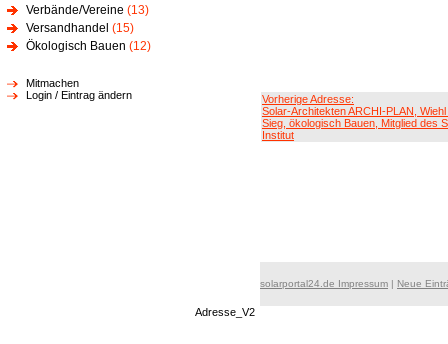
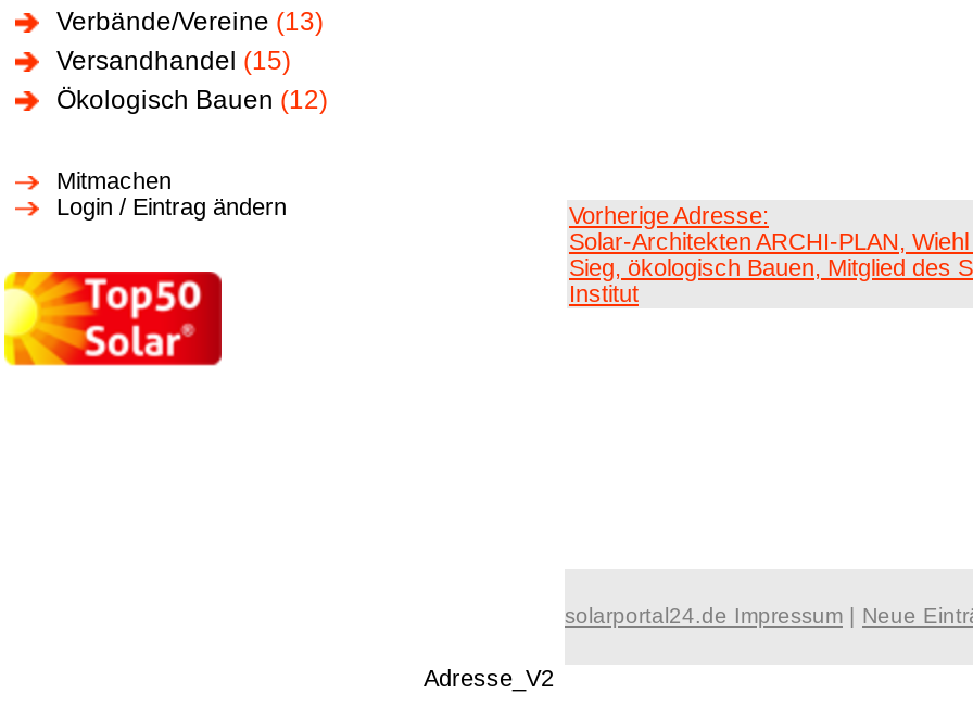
none -> [7,269,224,367] [image]

